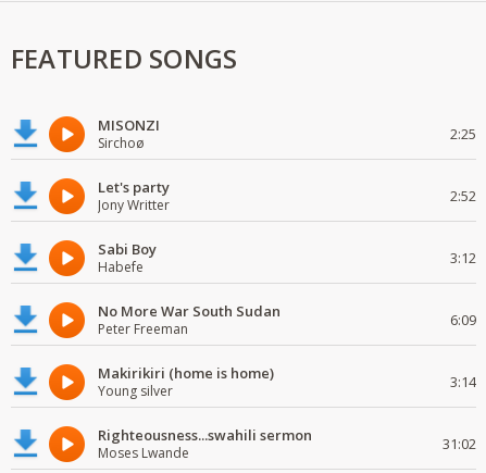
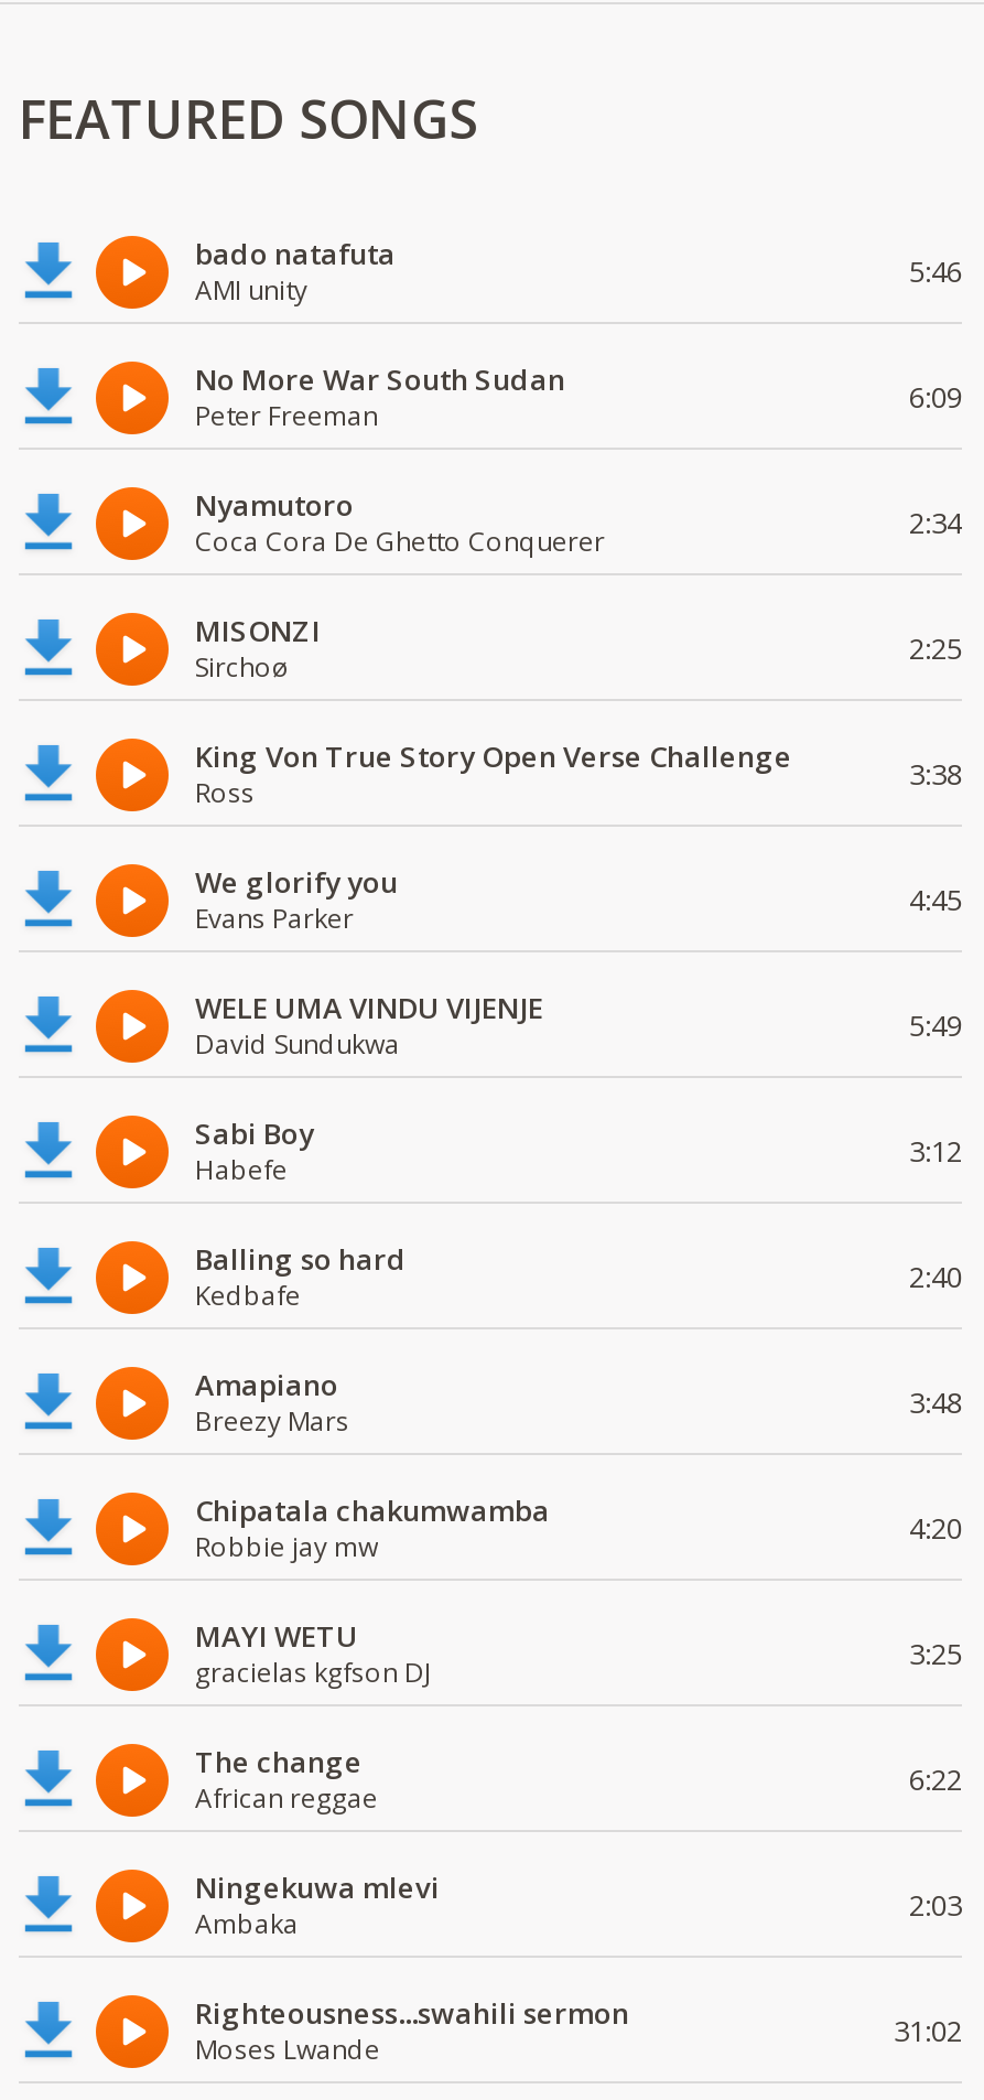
none -> [195,234,962,560] bado natafuta | AMI unity | 5:46 | Nyamutoro | Coca Cora De Ghetto Conquerer | 2:34
[98,177,476,214] Let's party | Jony Writter | 2:52 -> [195,736,962,1063] King Von True Story Open Verse Challenge | Ross | 3:38 | We glorify you | Evans Parker | 4:45 | WELE UMA VINDU VIJENJE | David Sundukwa | 5:49
moved [98,301,476,338] -> [195,359,962,434]: No More War South Sudan | Peter Freeman | 6:09
[98,363,476,400] Makirikiri (home is home) | Young silver | 3:14 -> [195,1239,962,1942] Balling so hard | Kedbafe | 2:40 | Amapiano | Breezy Mars | 3:48 | Chipatala chakumwamba | Robbie jay mw | 4:20 | MAYI WETU | gracielas kgfson DJ | 3:25 | The change | African reggae | 6:22 | Ningekuwa mlevi | Ambaka | 2:03

